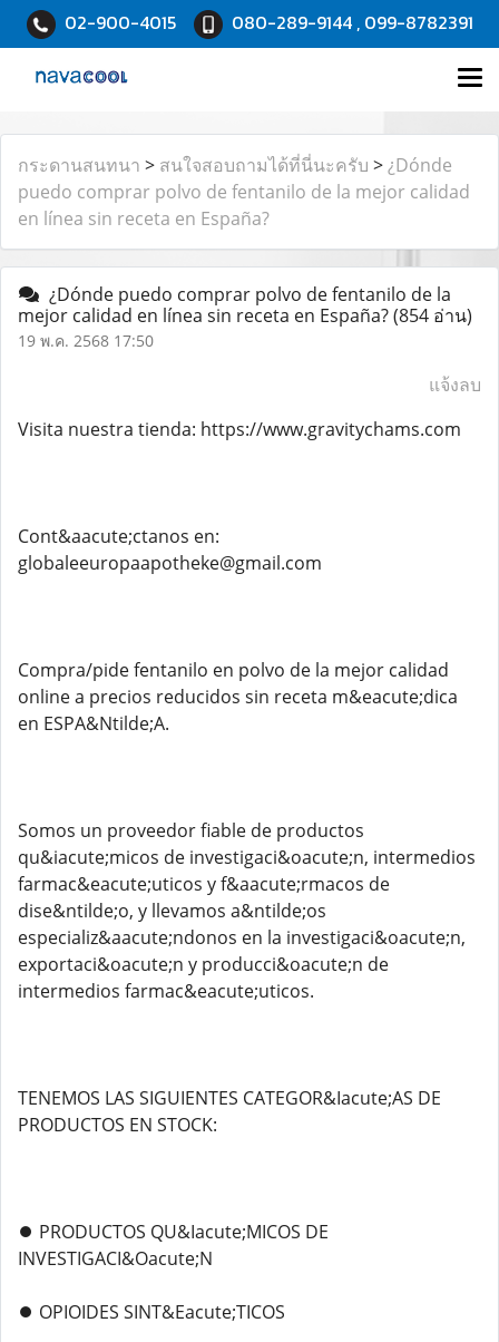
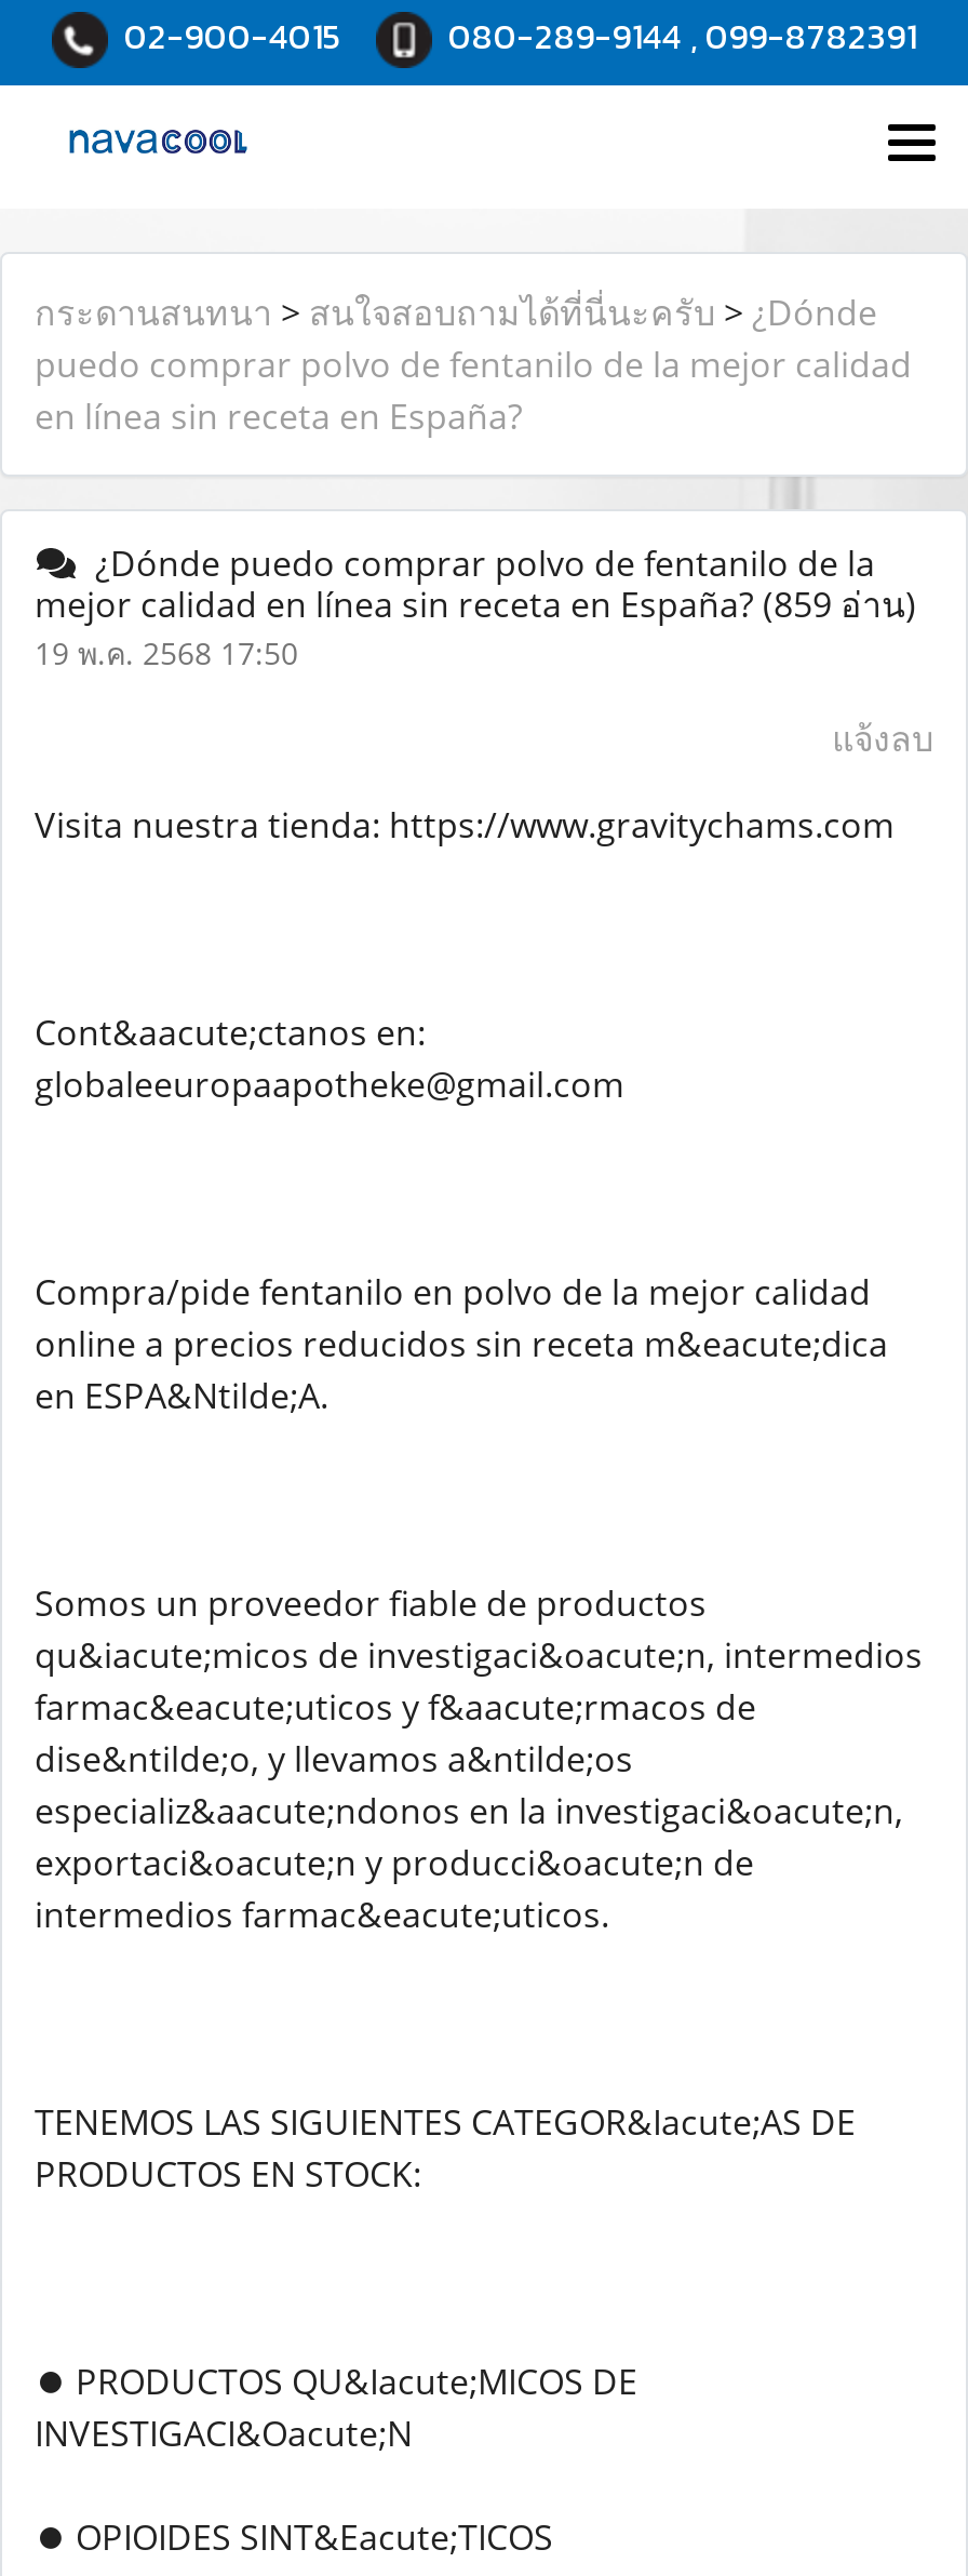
[18,303,472,328] mejor calidad en línea sin receta en España? (854 อ่าน) -> [35,581,916,628] mejor calidad en línea sin receta en España? (859 อ่าน)

